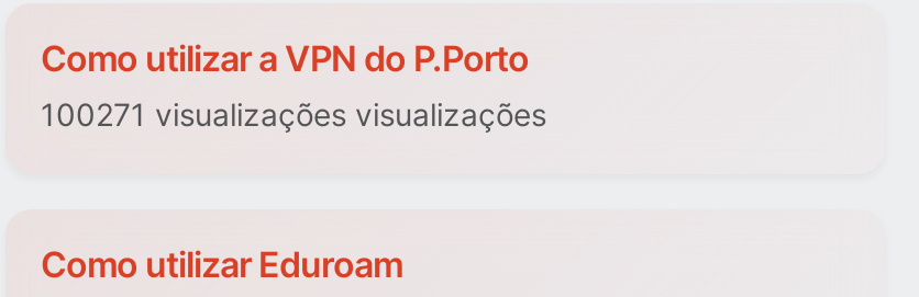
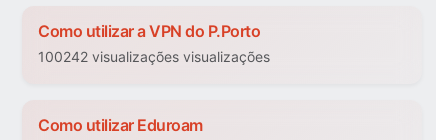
[41,96,546,134] 100271 visualizações visualizações -> [38,48,270,65] 100242 visualizações visualizações

